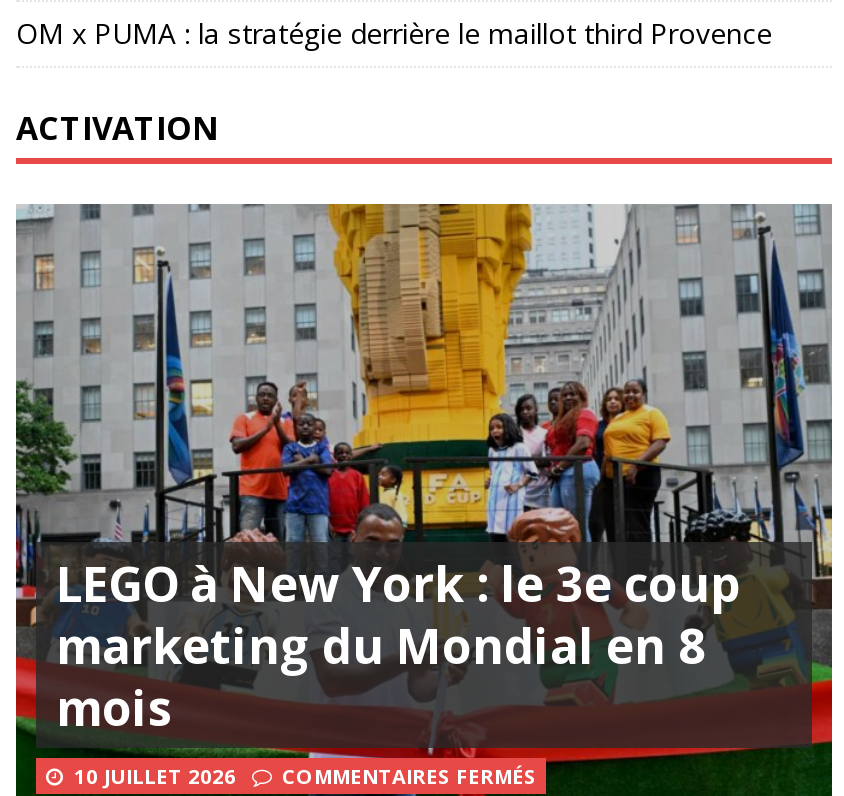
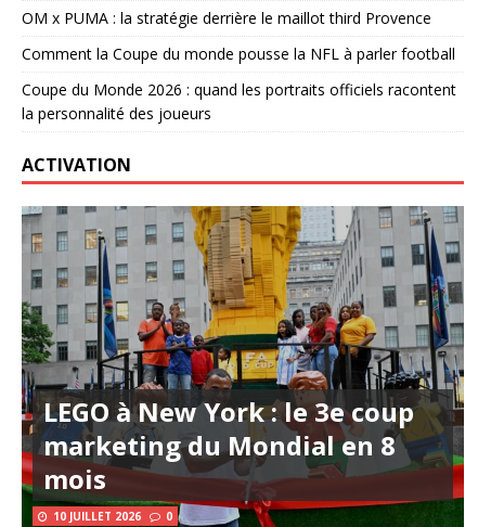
none -> [22,43,456,124] Comment la Coupe du monde pousse la NFL à parler football | Coupe du Monde 2026 : quand les portraits officiels racontent | la personnalité des joueurs
[282,762,536,790] COMMENTAIRES FERMÉS -> [166,509,172,524] 0

